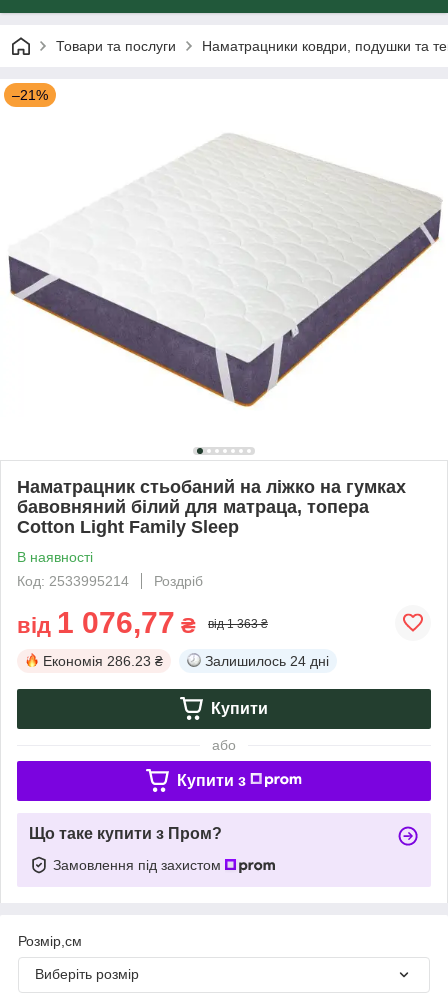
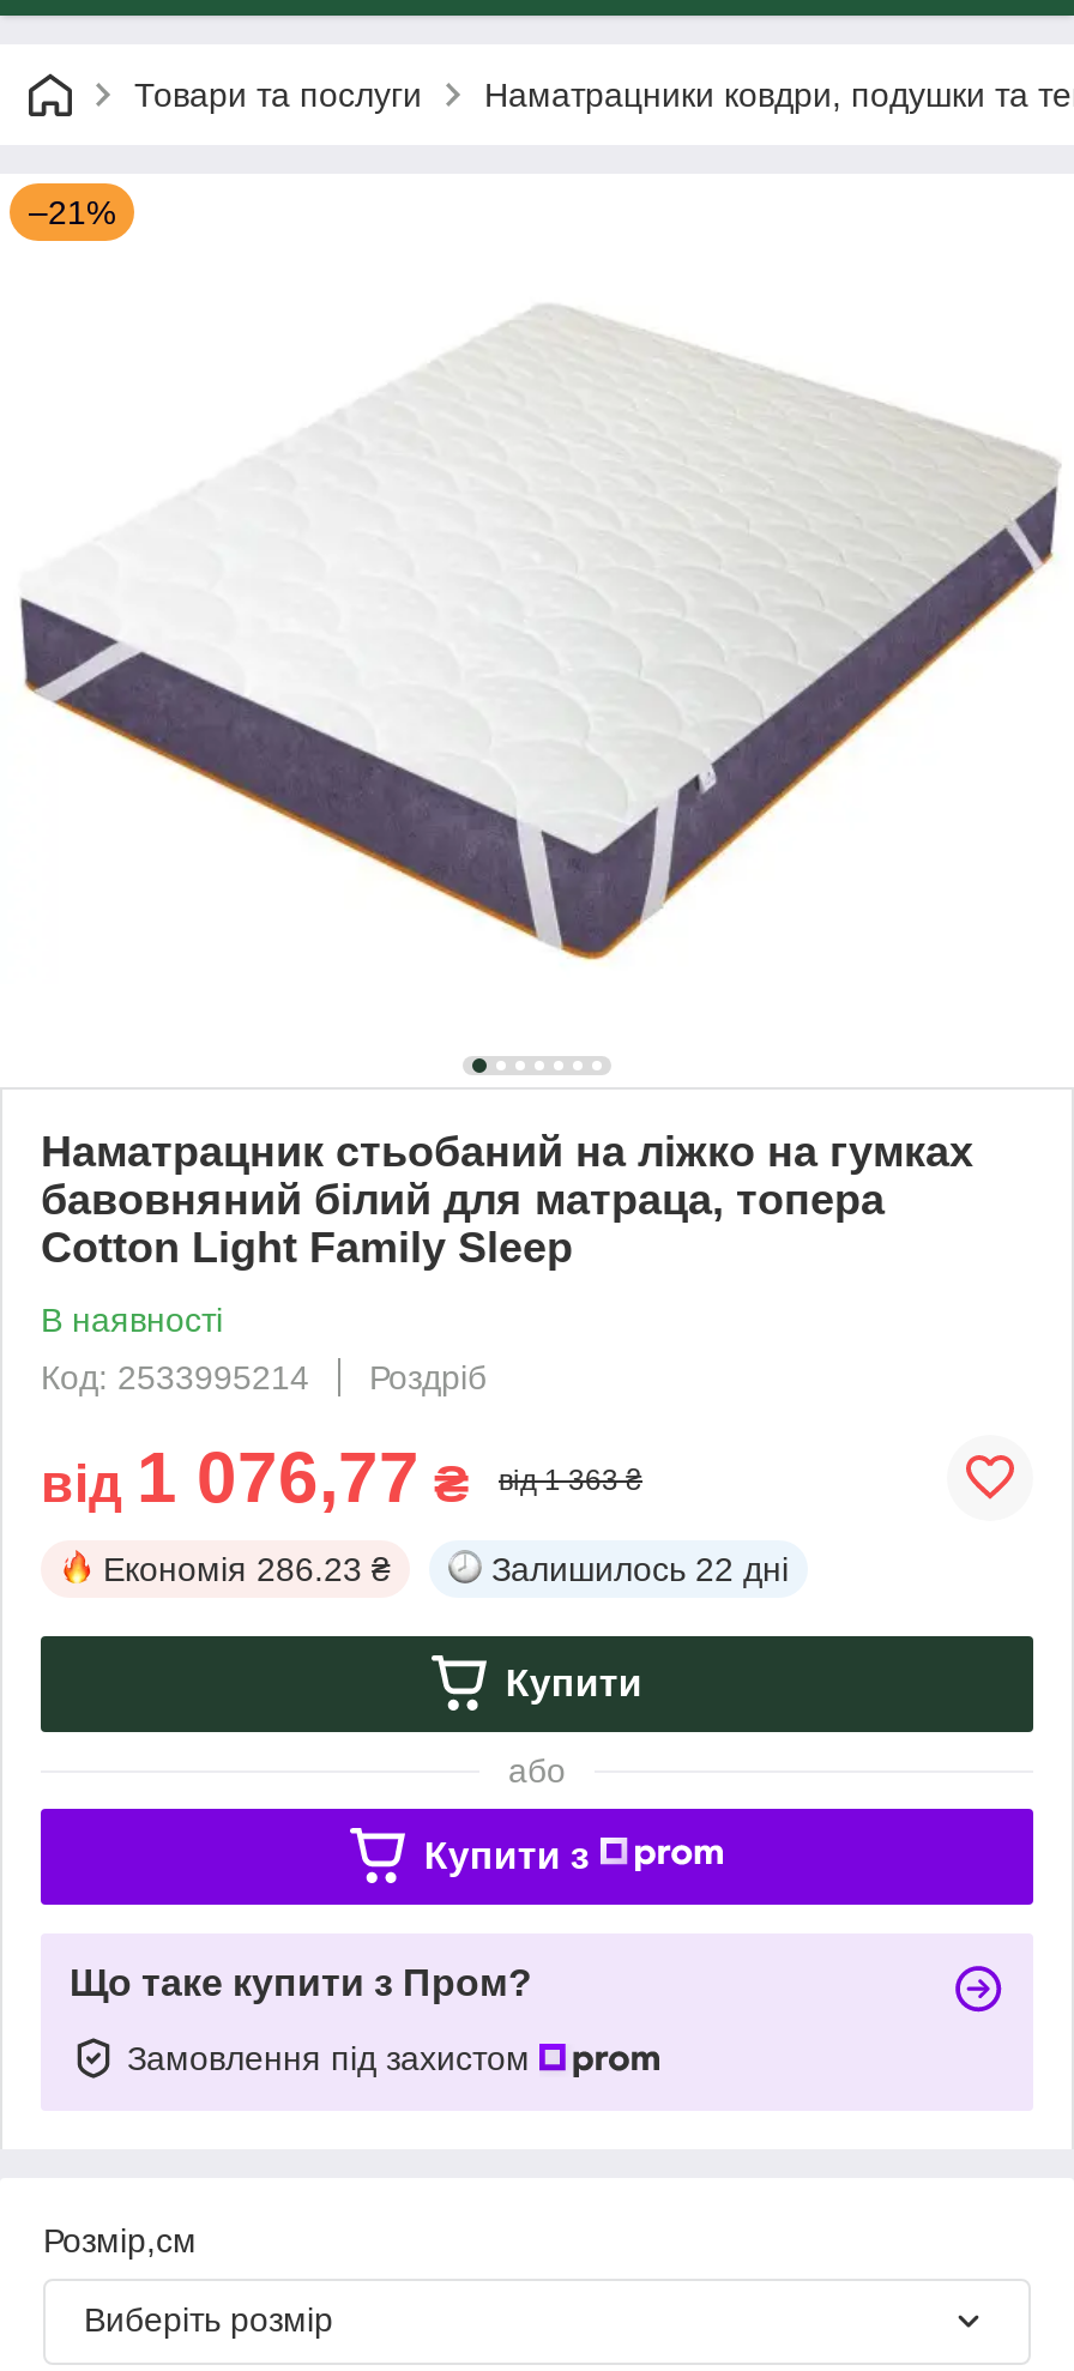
[205,653,329,669] Залишилось 24 дні -> [491,1549,789,1588] Залишилось 22 дні

